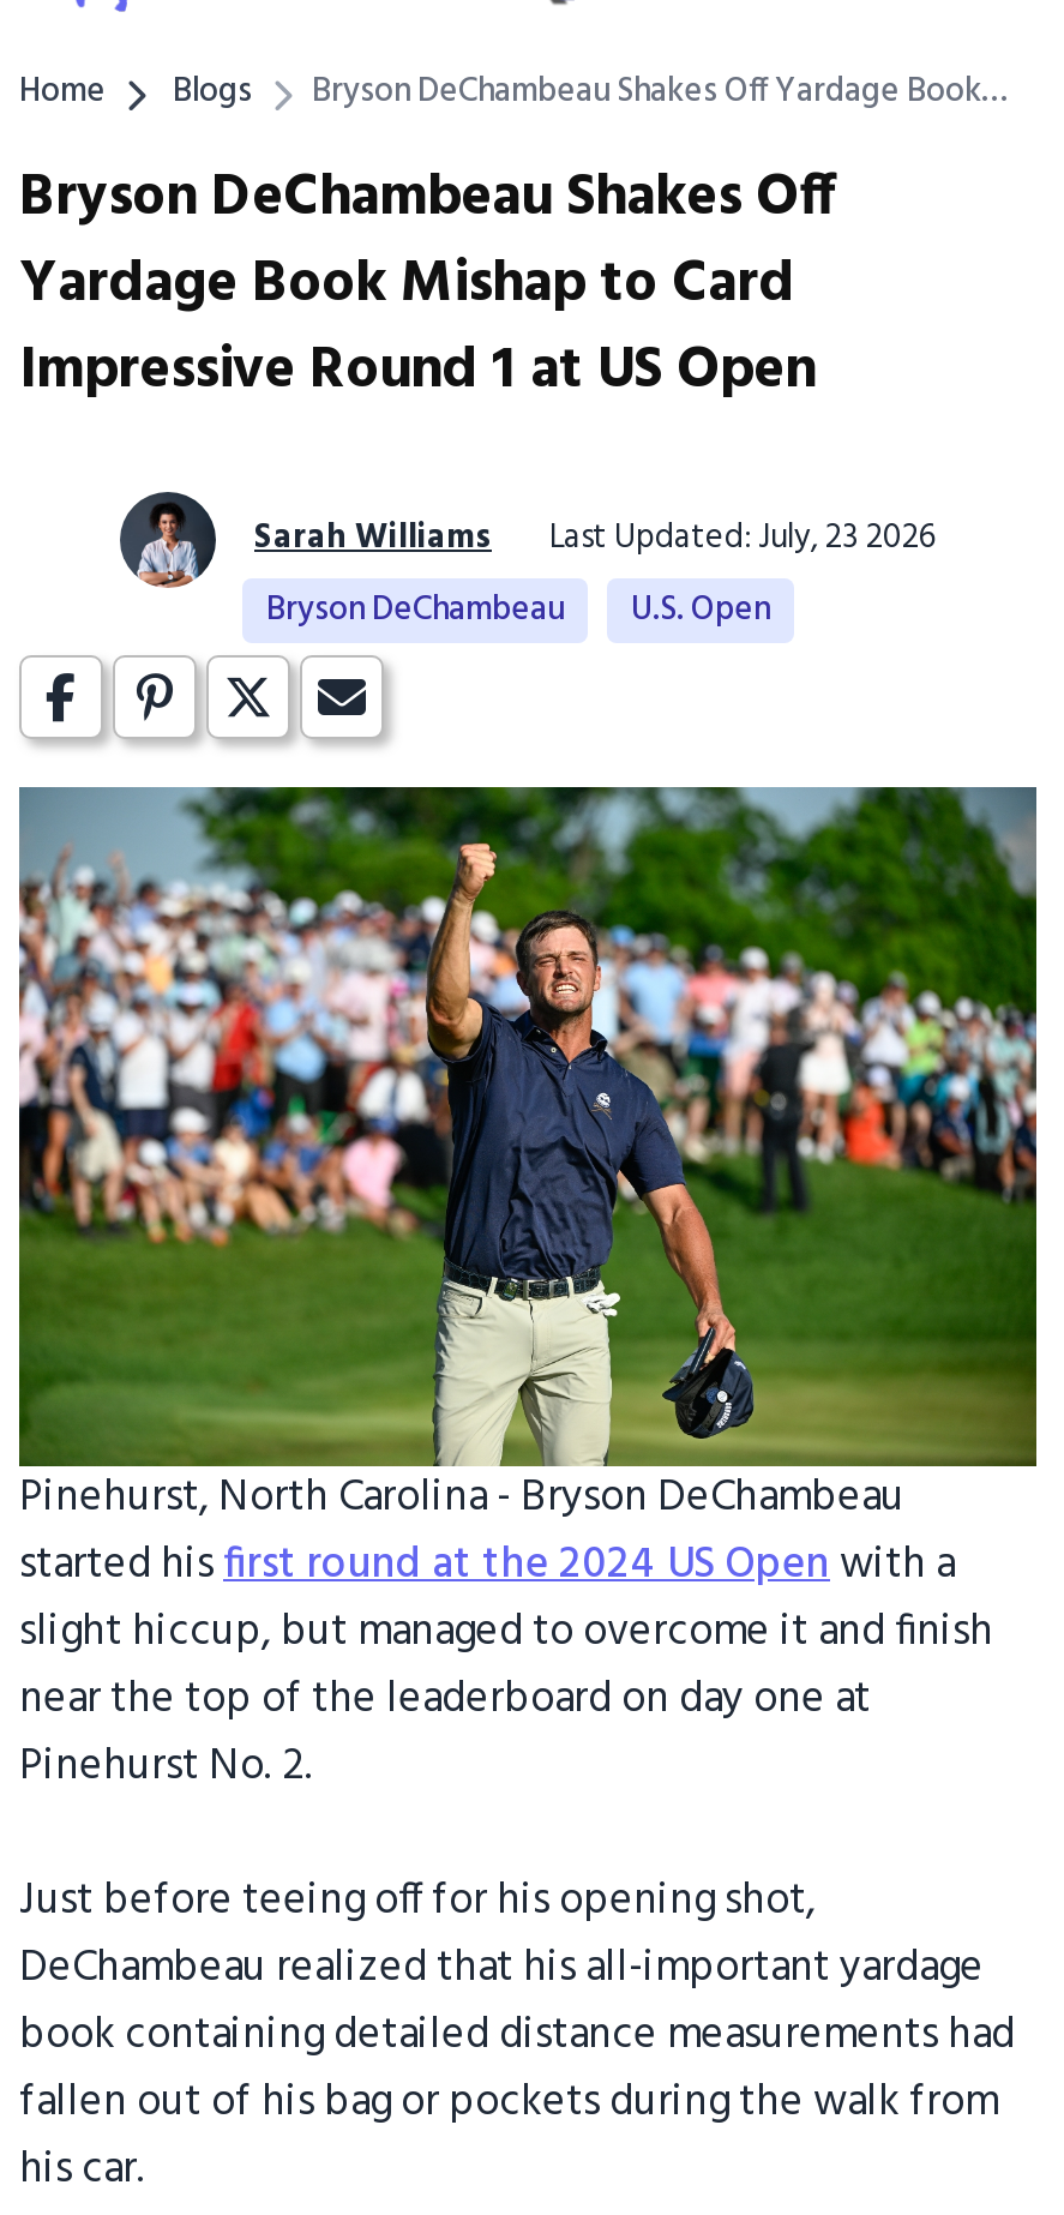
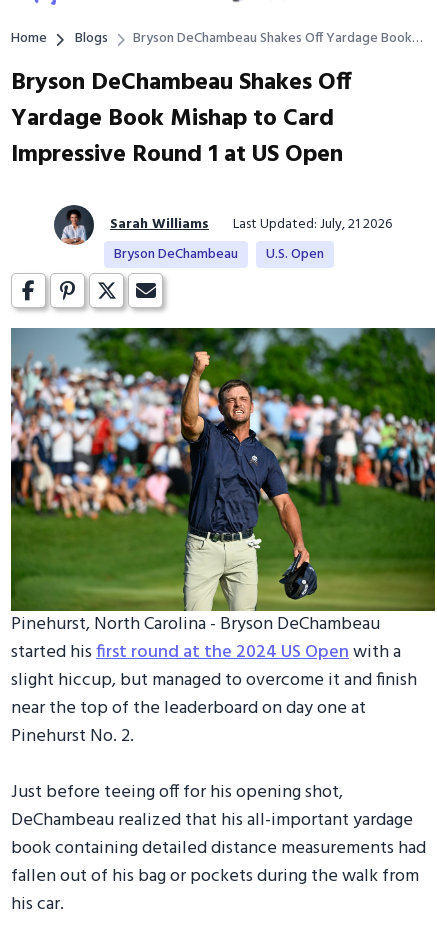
[549,511,936,566] Last Updated: July, 23 2026 -> [233,213,392,236] Last Updated: July, 21 2026

